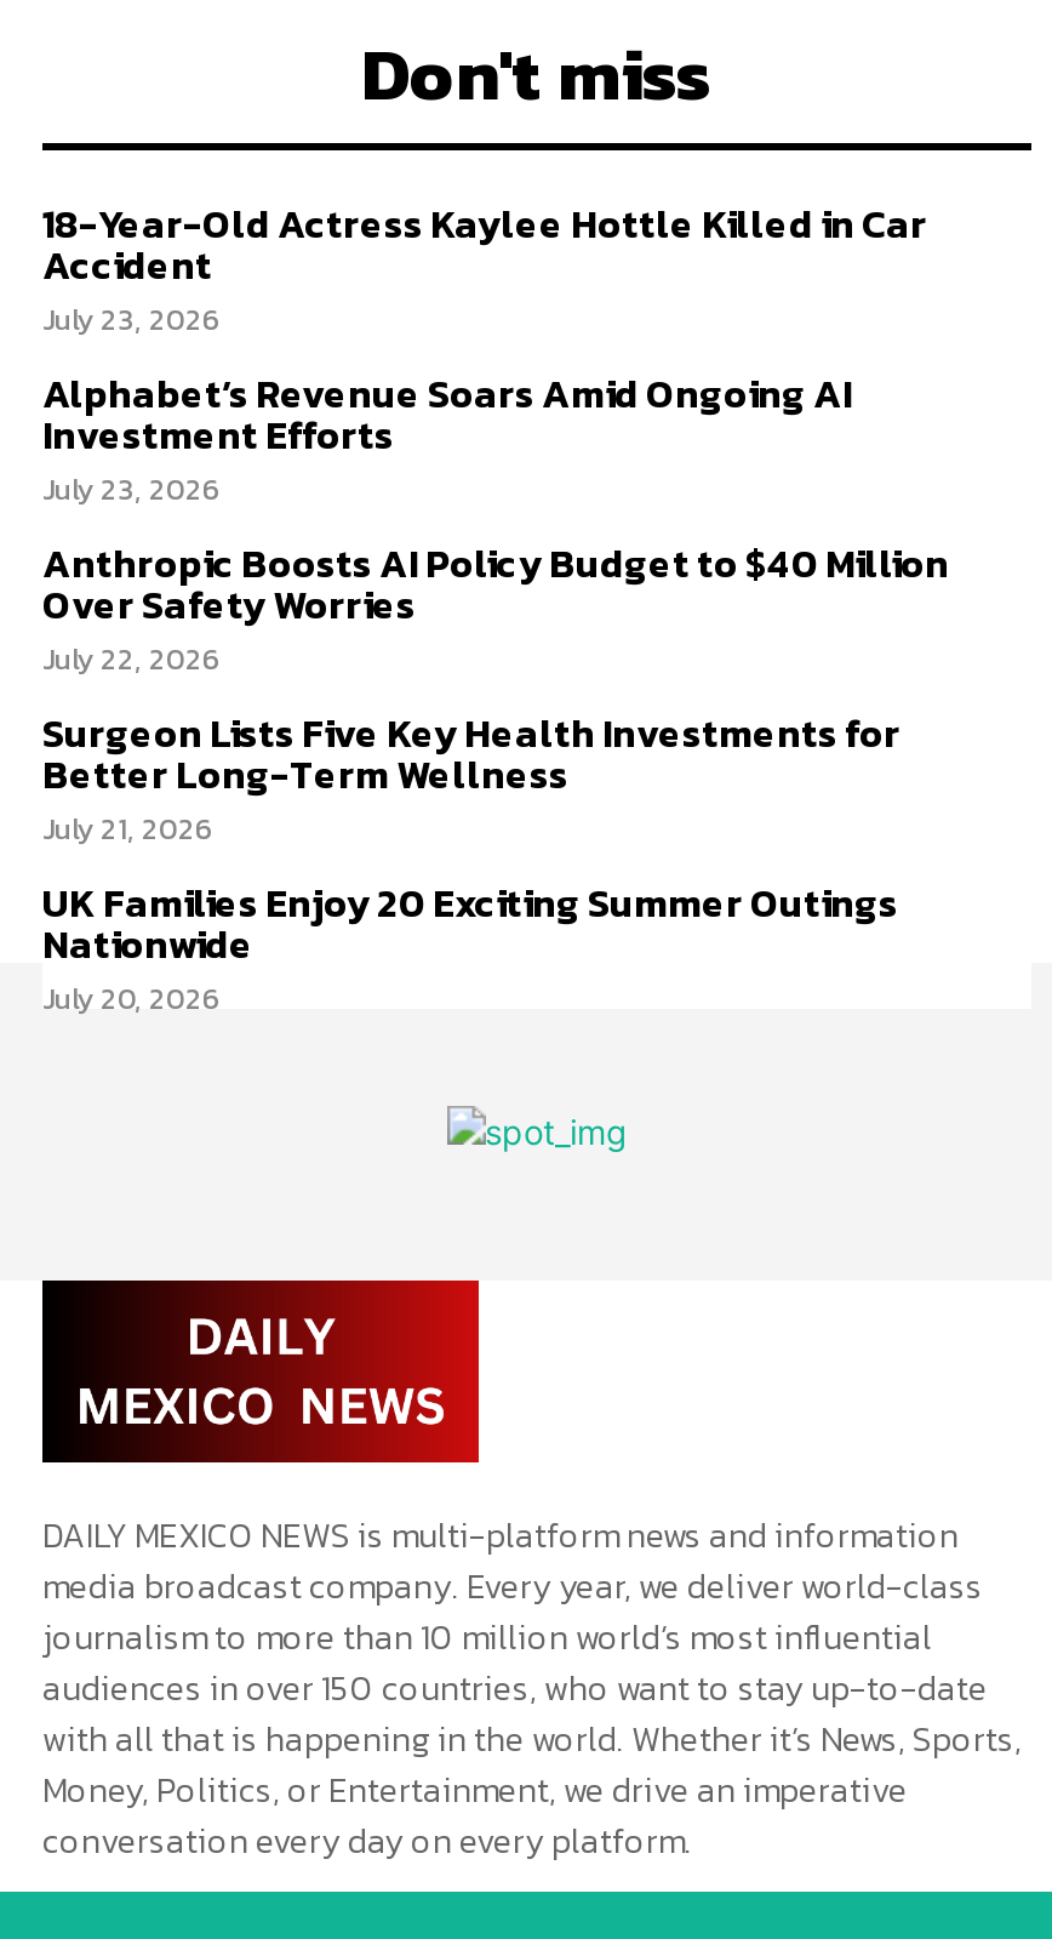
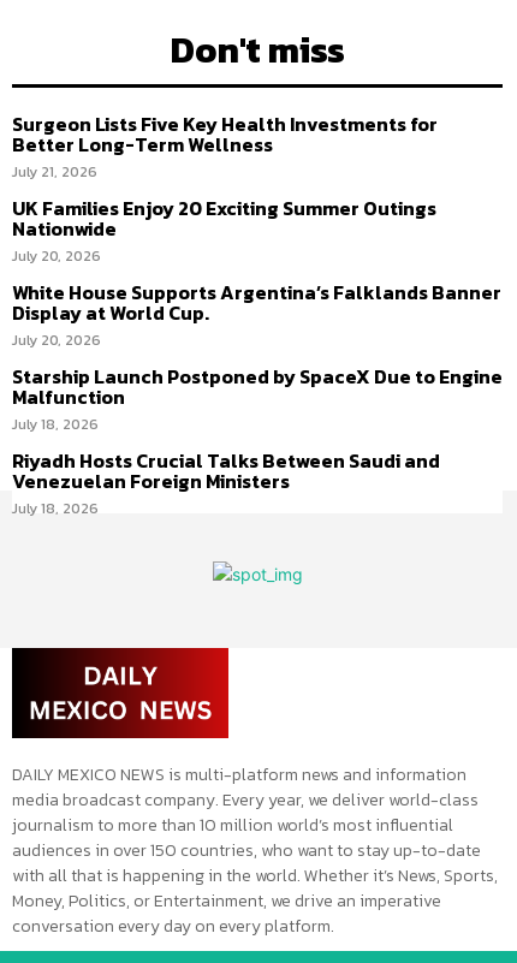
[42,194,949,681] 18-Year-Old Actress Kaylee Hottle Killed in Car | Accident | July 23, 2026 | Alphabet’s Revenue Soars Amid Ongoing AI | Investment Efforts | July 23, 2026 | Anthropic Boosts AI Policy Budget to $40 Million | Over Safety Worries | July 22, 2026 -> none
moved [42,703,901,1021] -> [12,109,438,267]: Surgeon Lists Five Key Health Investments for | Better Long-Term Wellness | July 21, 2026 | UK Families Enjoy 20 Exciting Summer Outings | Nationwide | July 20, 2026
none -> [12,278,503,519] White House Supports Argentina’s Falklands Banner | Display at World Cup. | July 20, 2026 | Starship Launch Postponed by SpaceX Due to Engine | Malfunction | July 18, 2026 | Riyadh Hosts Crucial Talks Between Saudi and | Venezuelan Foreign Ministers | July 18, 2026

